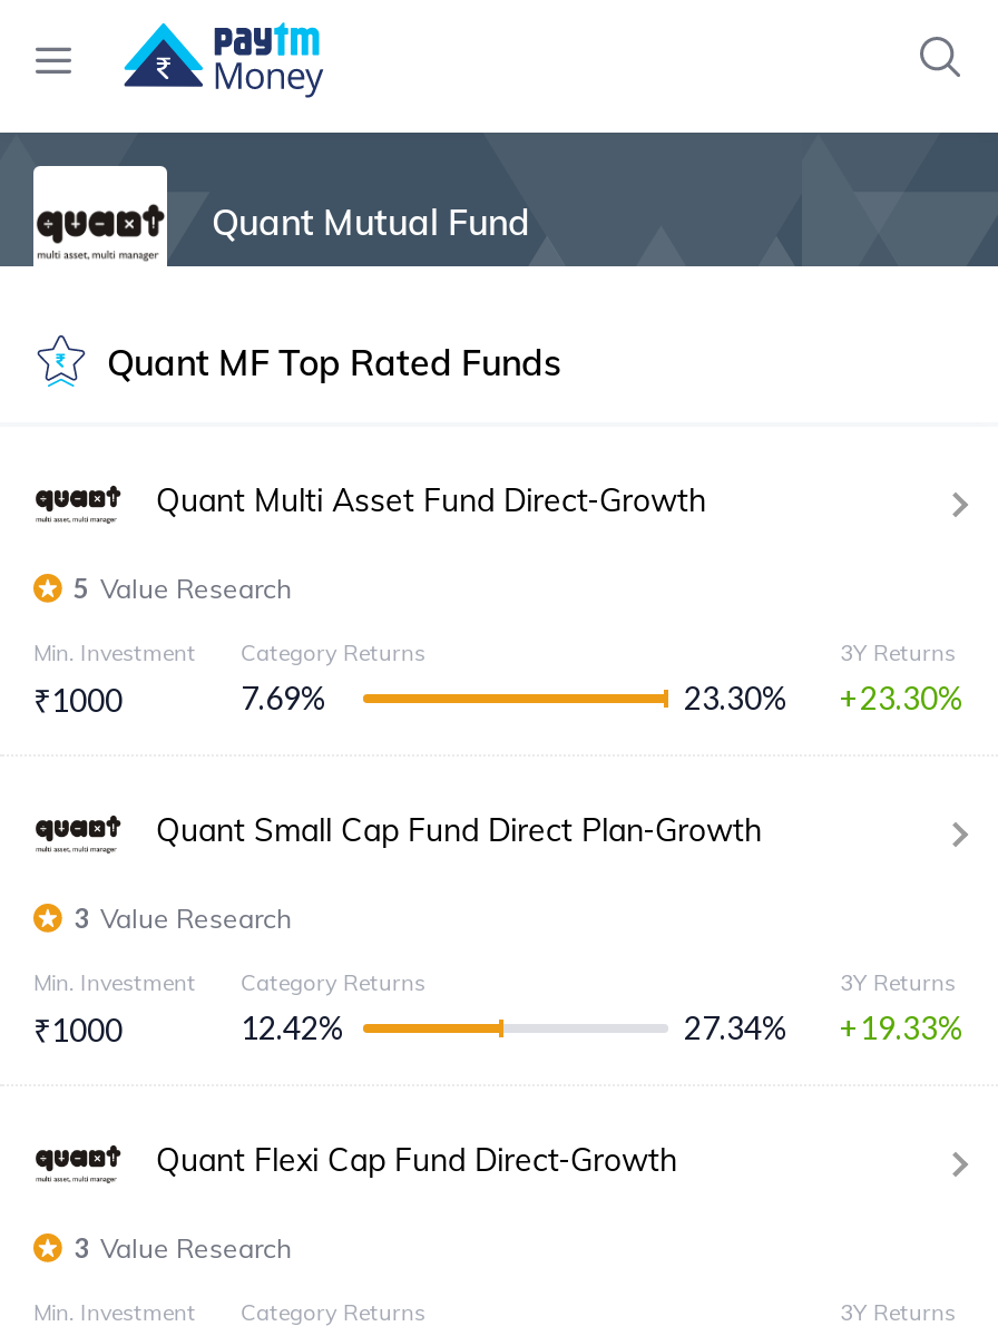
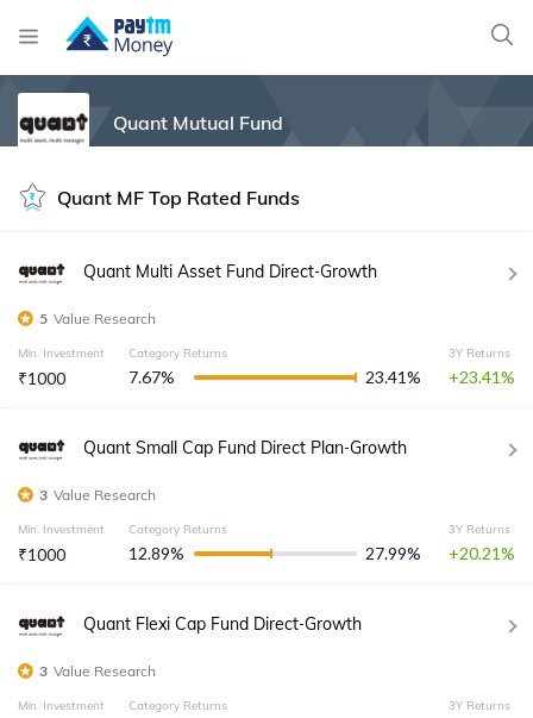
[241,679,327,719] 7.69% -> [128,367,175,388] 7.67%
[684,679,789,719] 23.30% -> [365,367,421,388] 23.41%
[860,679,938,719] 23.30 -> [459,367,501,388] 23.41
[241,1008,345,1049] 12.42% -> [128,543,184,564] 12.89%
[684,1008,789,1049] 27.34% -> [365,543,421,564] 27.99%
[860,1008,938,1049] 19.33 -> [459,543,501,564] 20.21

